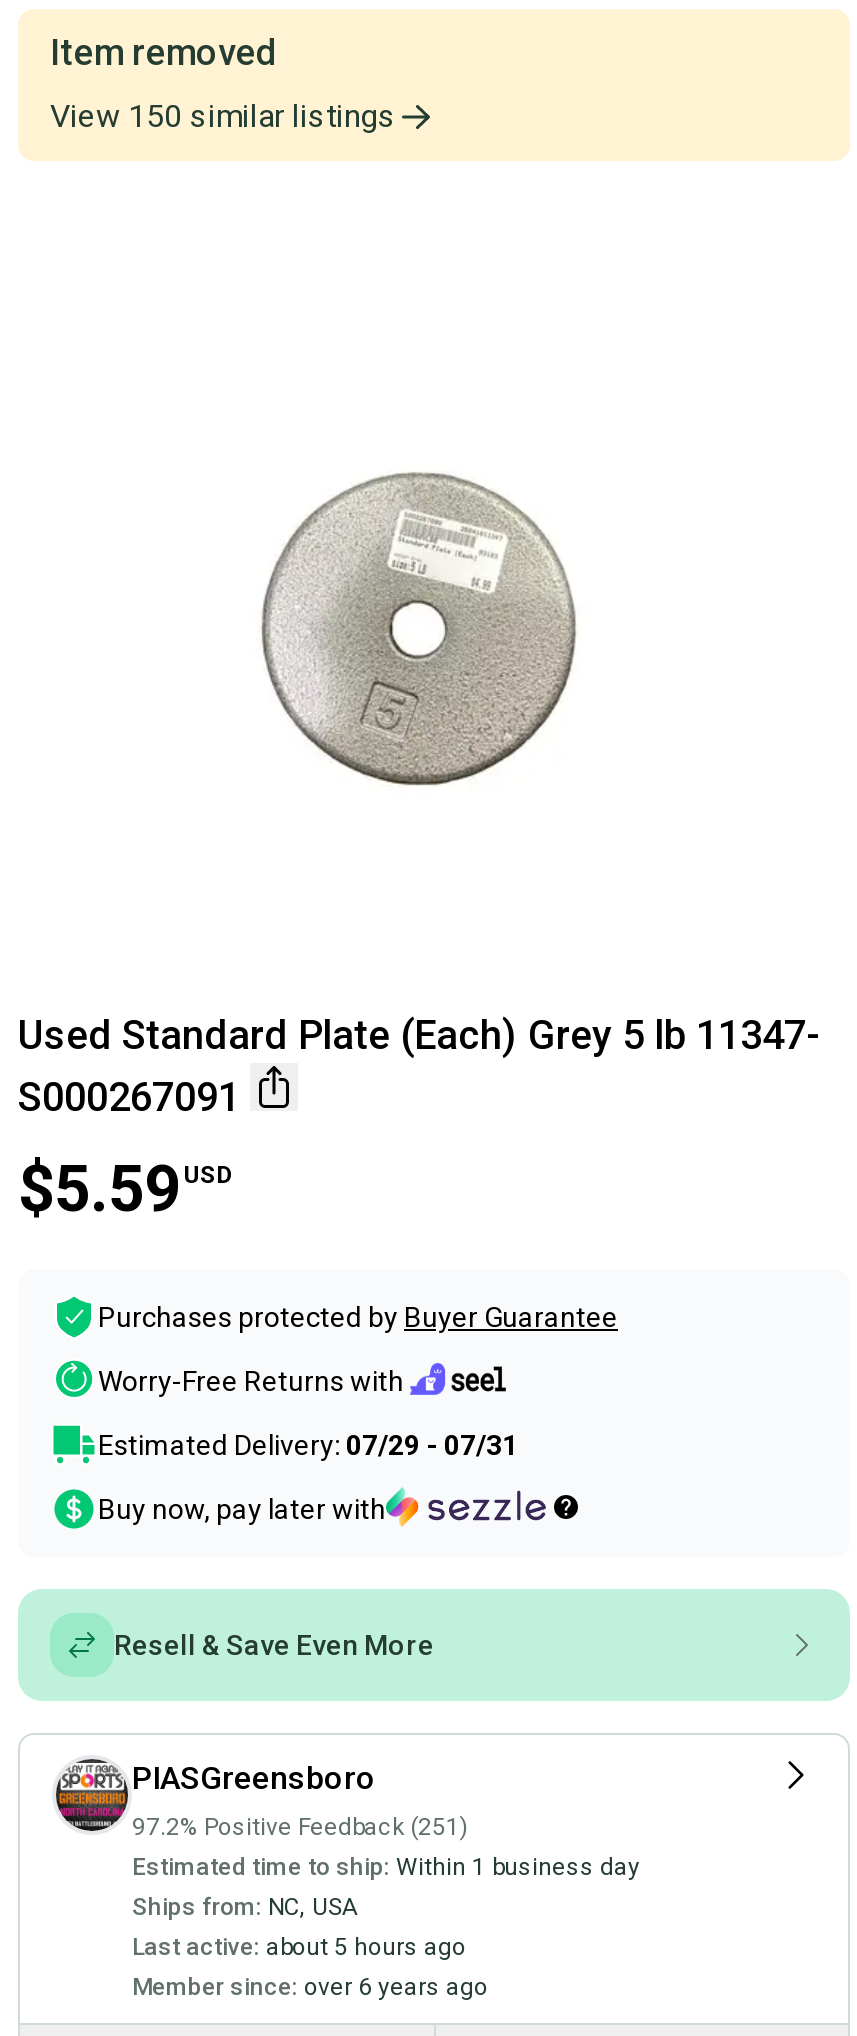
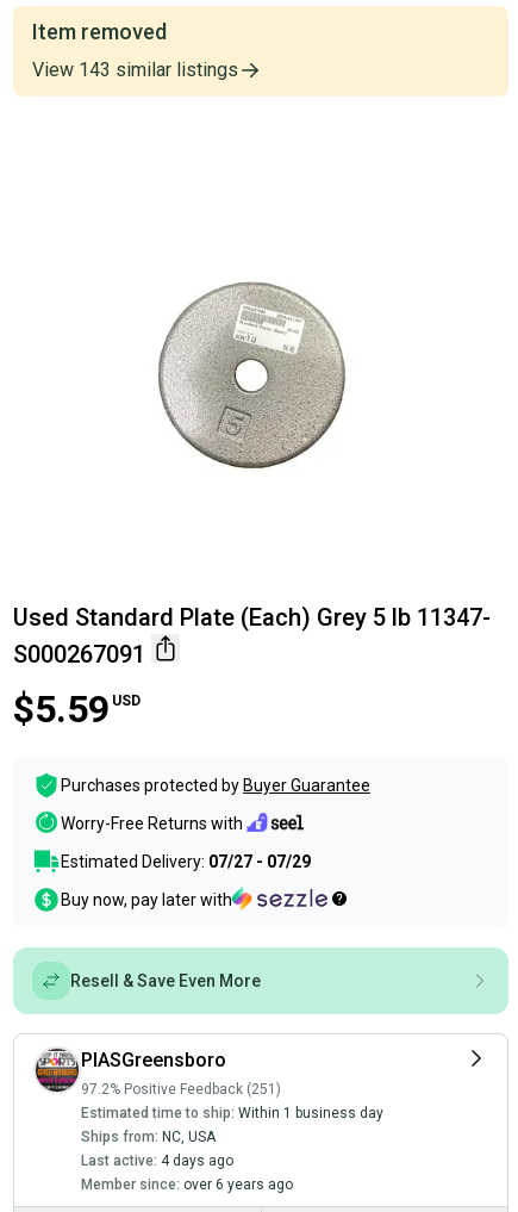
[50,98,396,136] View 150 similar listings -> [32,59,238,82] View 143 similar listings
[98,1430,518,1462] Estimated Delivery: 07/29 - 07/31 -> [61,853,311,872] Estimated Delivery: 07/27 - 07/29
[132,1934,466,1962] Last active: about 5 hours ago -> [81,1153,233,1170] Last active: 4 days ago

